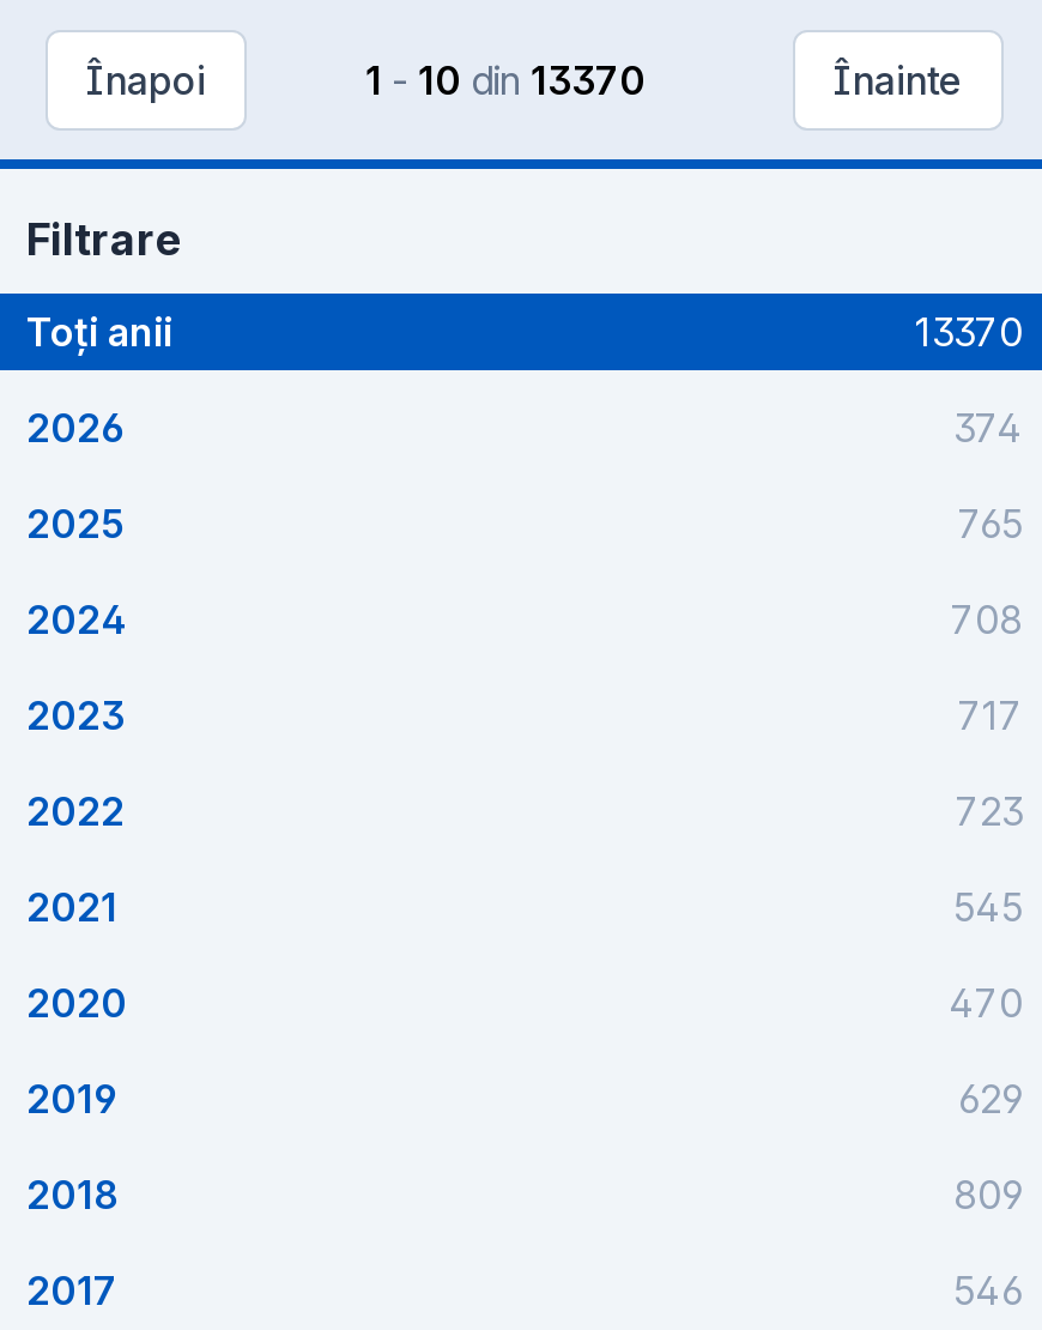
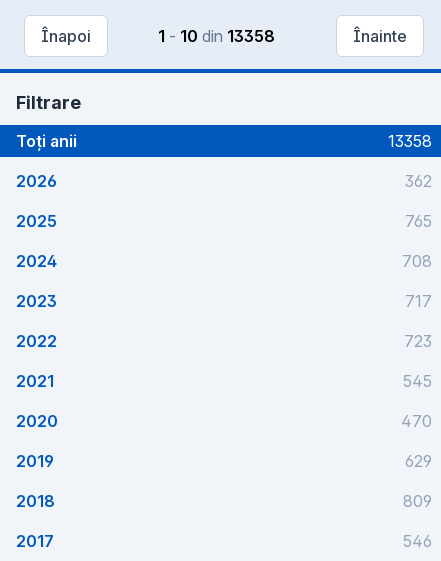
[365,56,646,104] 1 - 10 din 13370 -> [157,26,274,46] 1 - 10 din 13358
[915,308,1023,356] 13370 -> [388,131,432,151] 13358
[953,404,1023,452] 374 -> [405,171,432,191] 362

